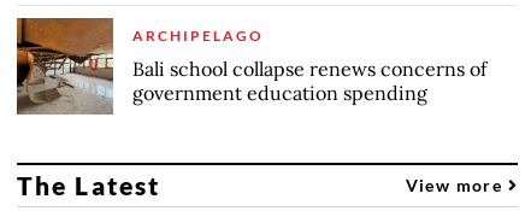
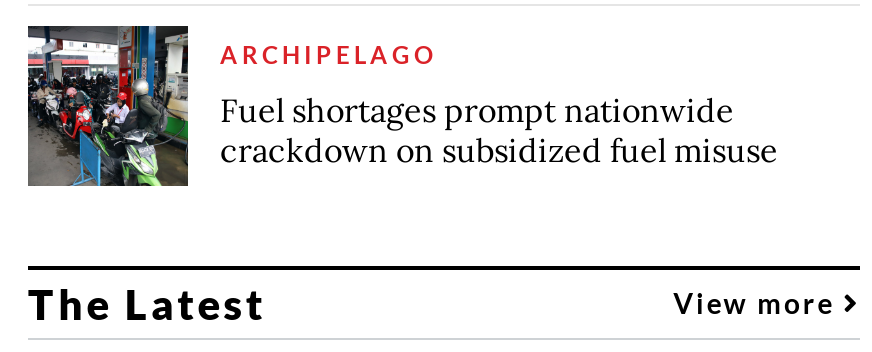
[16,17,486,115] [image] | Bali school collapse renews concerns of | government education spending -> [26,24,778,188] [image] | Fuel shortages prompt nationwide | crackdown on subsidized fuel misuse

